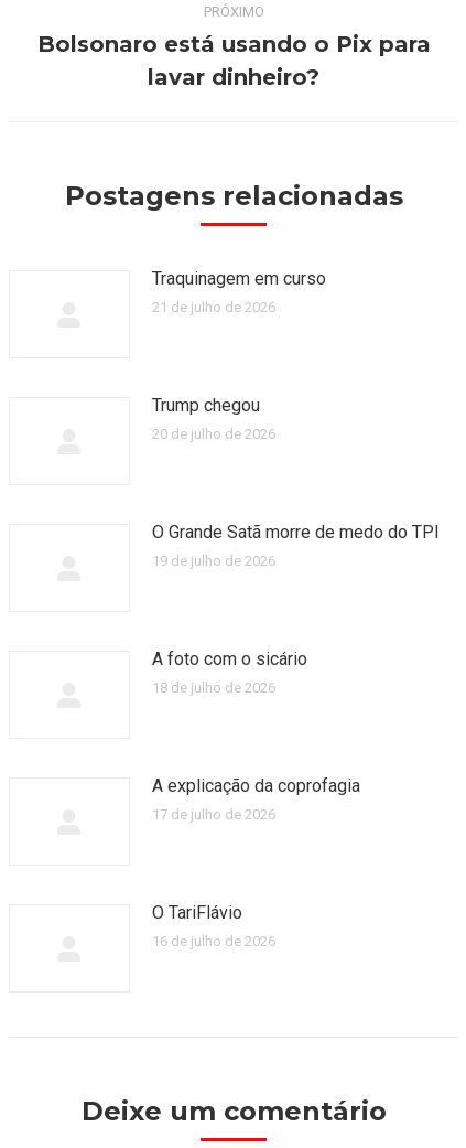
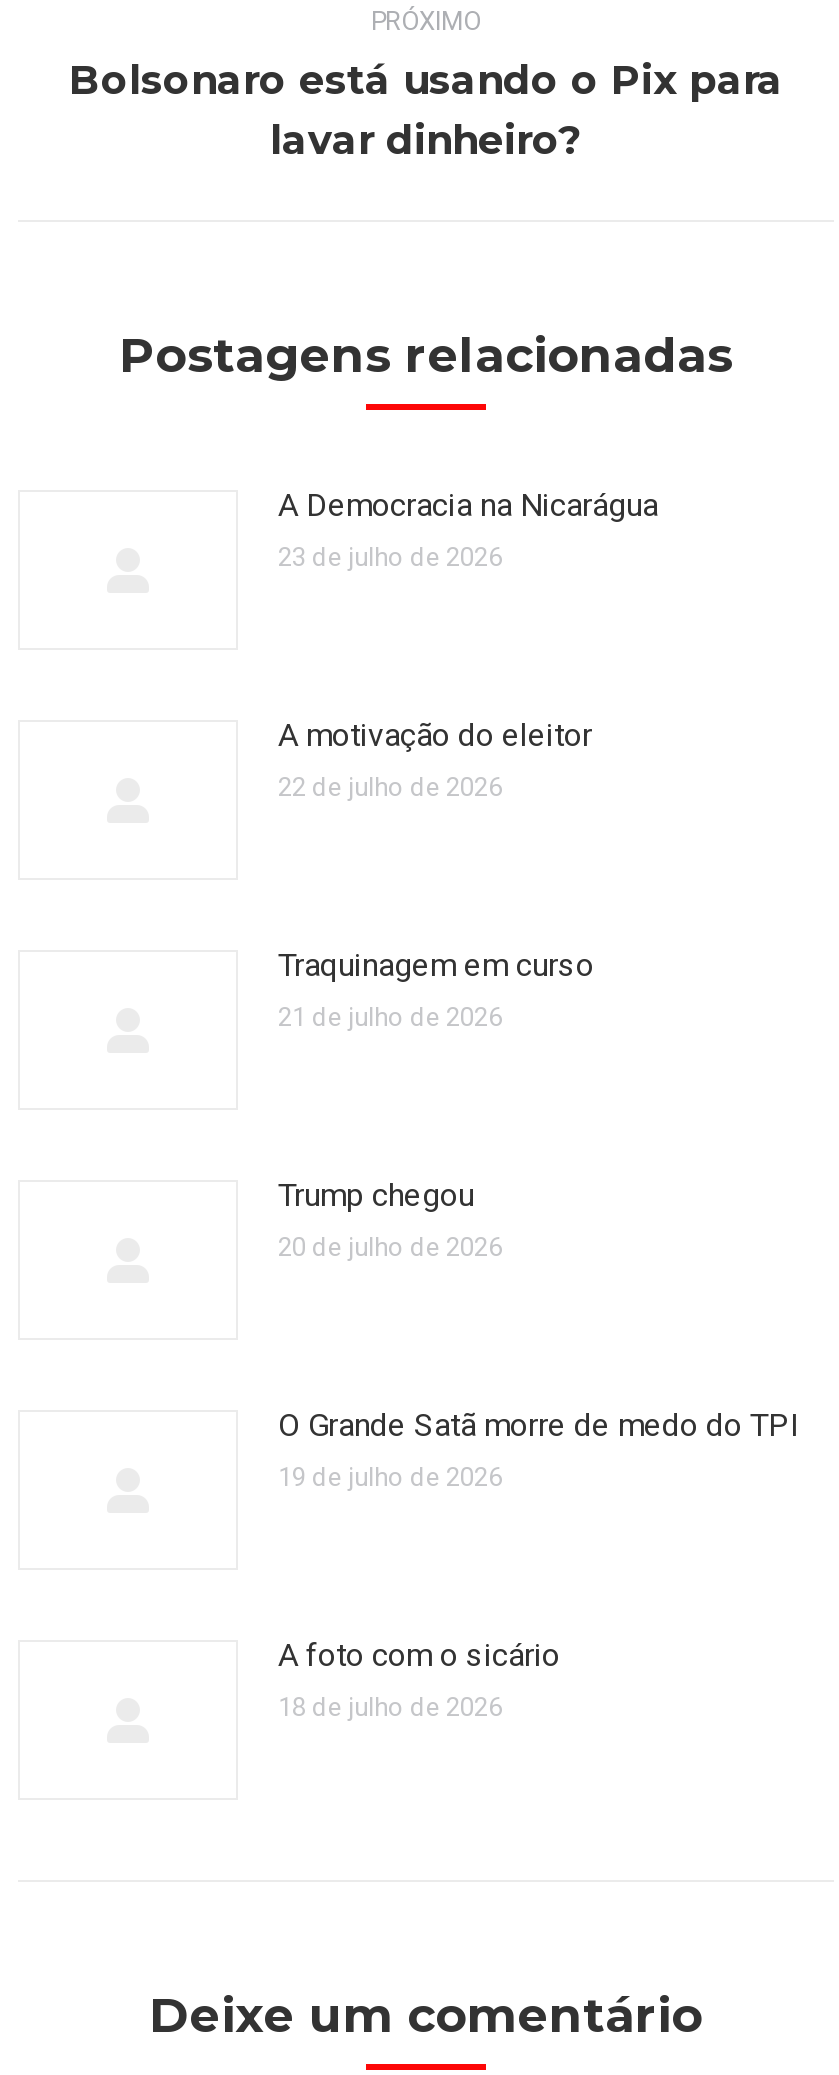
none -> [278,486,658,572] A Democracia na Nicarágua | 23 de julho de 2026
none -> [278,716,592,802] A motivação do eleitor | 22 de julho de 2026
moved [152,268,440,696] -> [278,946,800,1722]: Traquinagem em curso | 21 de julho de 2026 | Trump chegou | 20 de julho de 2026 | O Grande Satã morre de medo do TPI | 19 de julho de 2026 | A foto com o sicário | 18 de julho de 2026
[152,775,360,823] A explicação da coprofagia | 17 de julho de 2026 -> none
[152,902,275,949] O TariFlávio | 16 de julho de 2026 -> none

